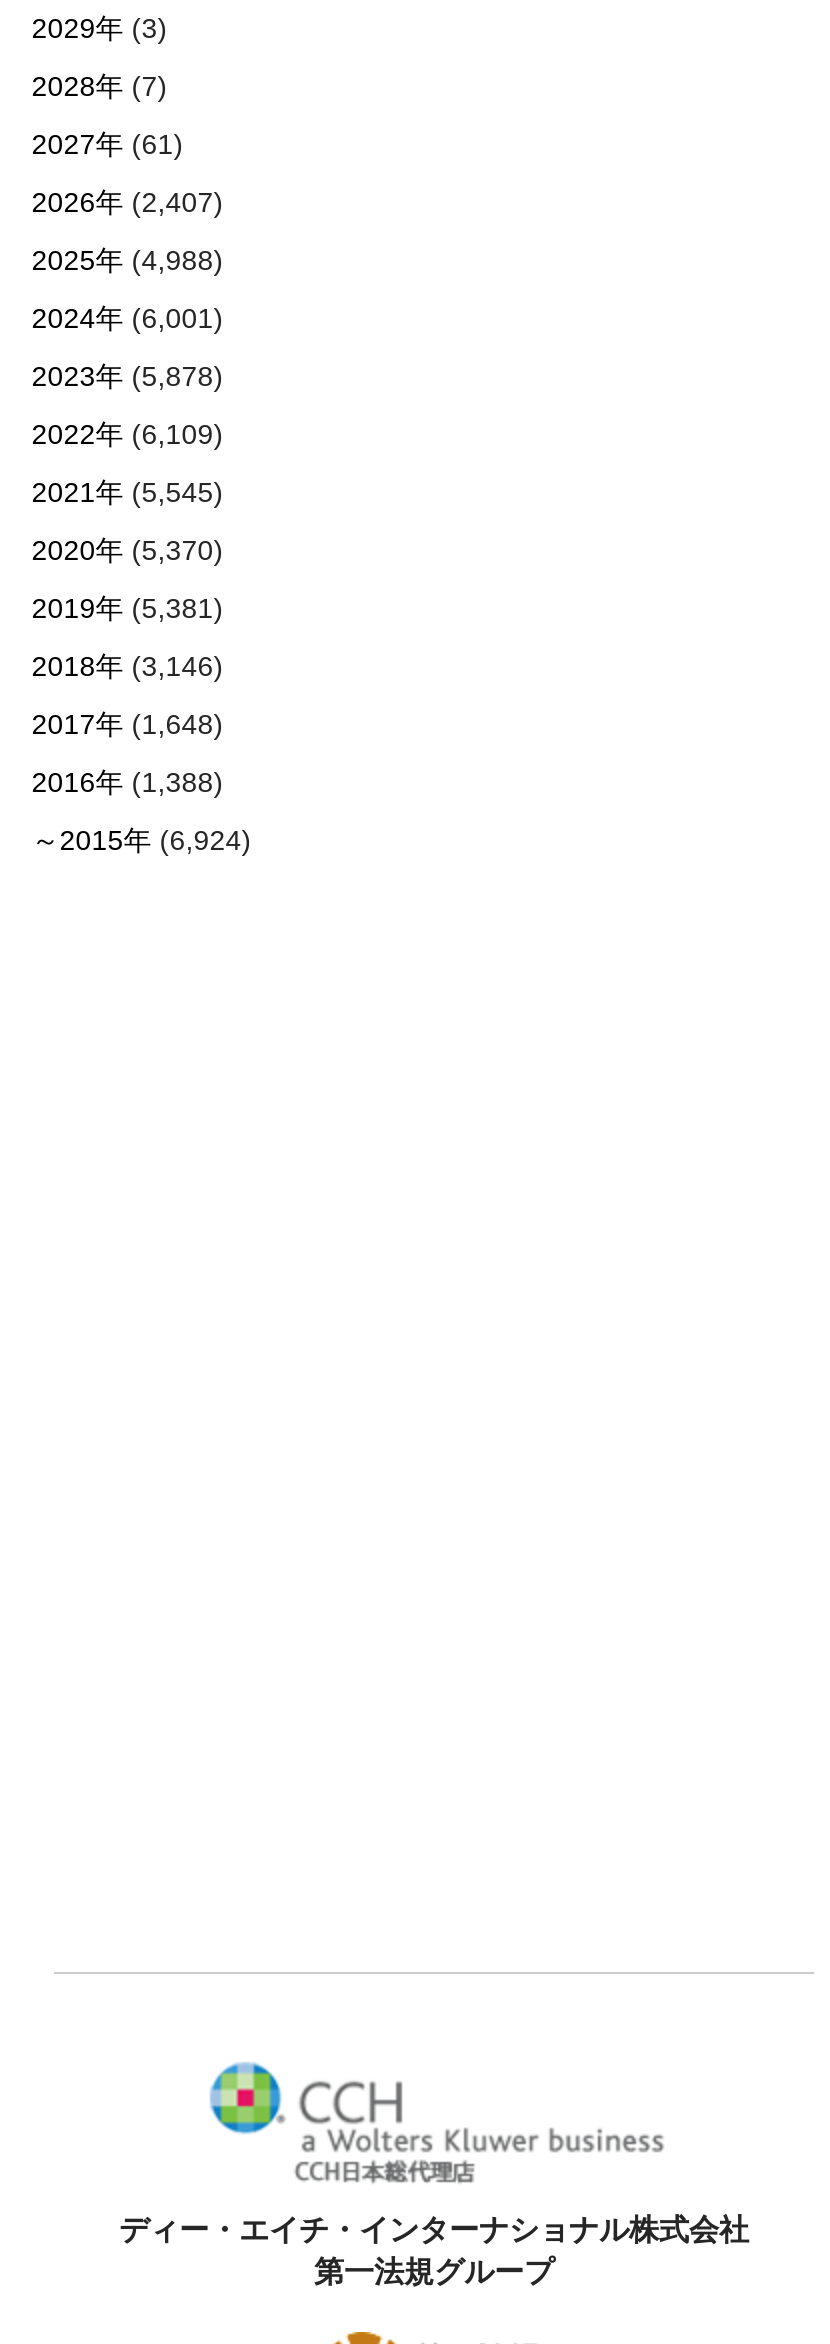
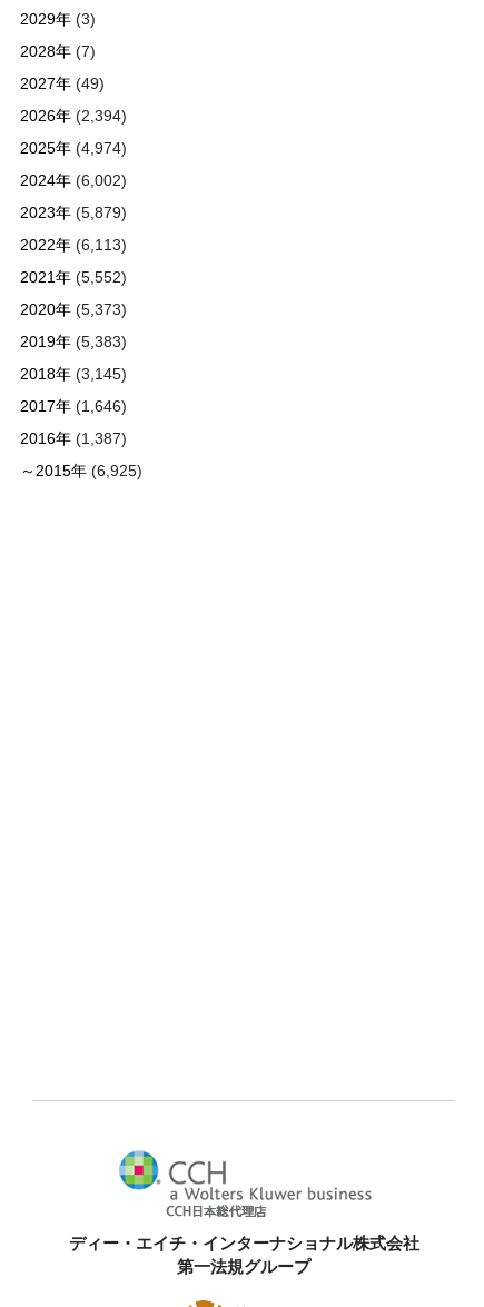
[32,128,184,160] 2027年(61) -> [20,75,104,92] 2027年(49)
[32,186,224,218] 2026年(2,407) -> [20,107,127,125] 2026年(2,394)
[32,244,224,276] 2025年(4,988) -> [20,139,127,157] 2025年(4,974)
[32,302,224,334] 2024年(6,001) -> [20,171,127,189] 2024年(6,002)
[32,360,224,392] 2023年(5,878) -> [20,204,127,221] 2023年(5,879)
[32,418,224,450] 2022年(6,109) -> [20,236,127,254] 2022年(6,113)
[32,476,224,508] 2021年(5,545) -> [20,268,127,286] 2021年(5,552)
[32,534,224,566] 2020年(5,370) -> [20,300,127,318] 2020年(5,373)
[32,592,224,624] 2019年(5,381) -> [20,333,127,350] 2019年(5,383)
[32,650,224,682] 2018年(3,146) -> [20,365,127,383] 2018年(3,145)
[32,708,224,740] 2017年(1,648) -> [20,397,127,415] 2017年(1,646)
[32,766,224,798] 2016年(1,388) -> [20,429,127,447] 2016年(1,387)
[32,824,252,856] ～2015年(6,924) -> [20,462,142,480] ～2015年(6,925)

